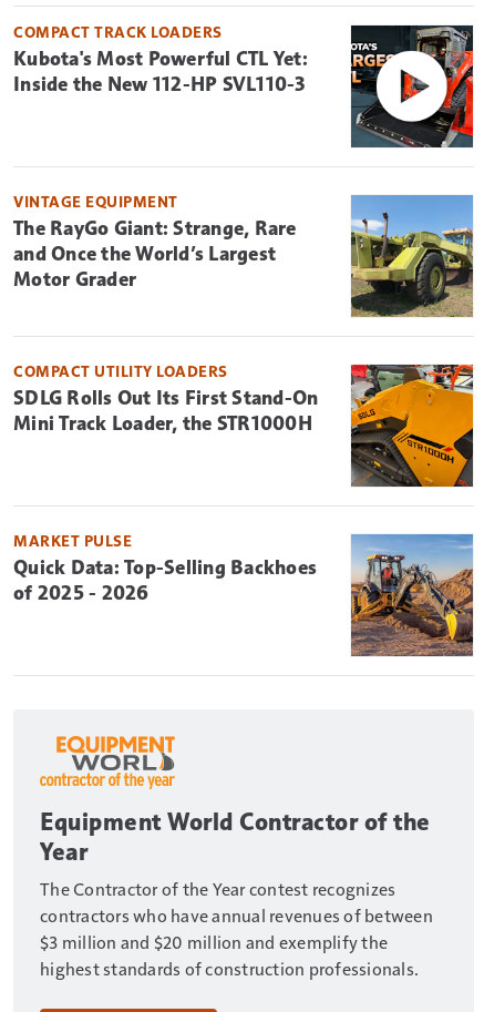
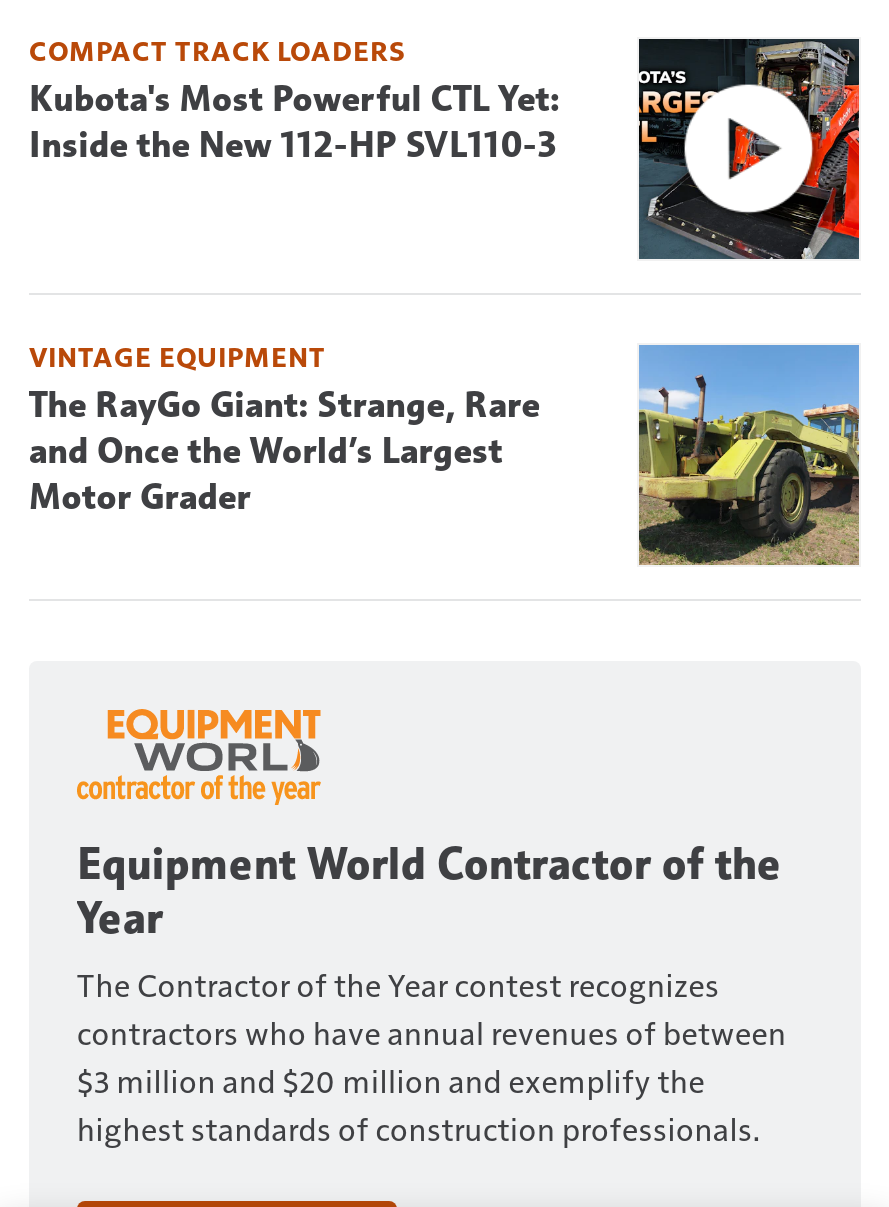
[13,361,474,488] [image] | COMPACT UTILITY LOADERS | SDLG Rolls Out Its First Stand-On | Mini Track Loader, the STR1000H -> none
[13,531,474,656] [image] | MARKET PULSE | Quick Data: Top-Selling Backhoes | of 2025 - 2026 -> none

